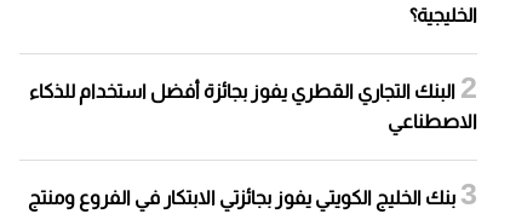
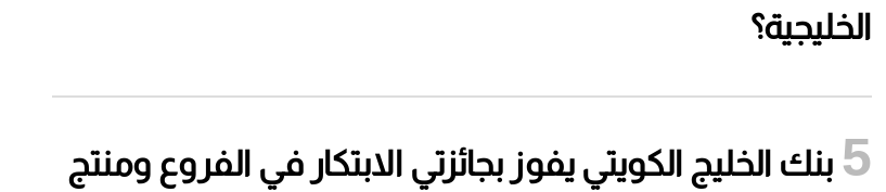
[29,81,477,132] البنك التجاري القطري يفوز بجائزة أفضل استخدام للذكاء | الاصطناعي -> none

